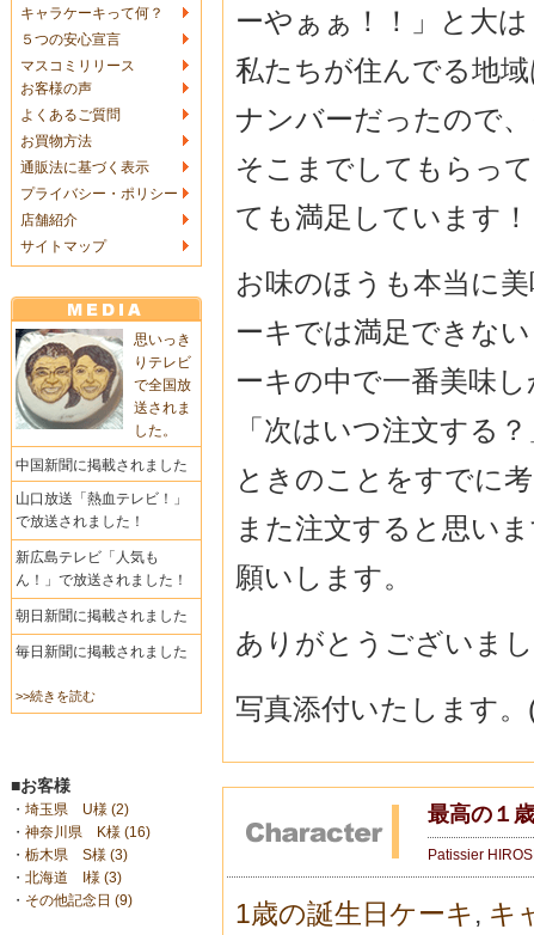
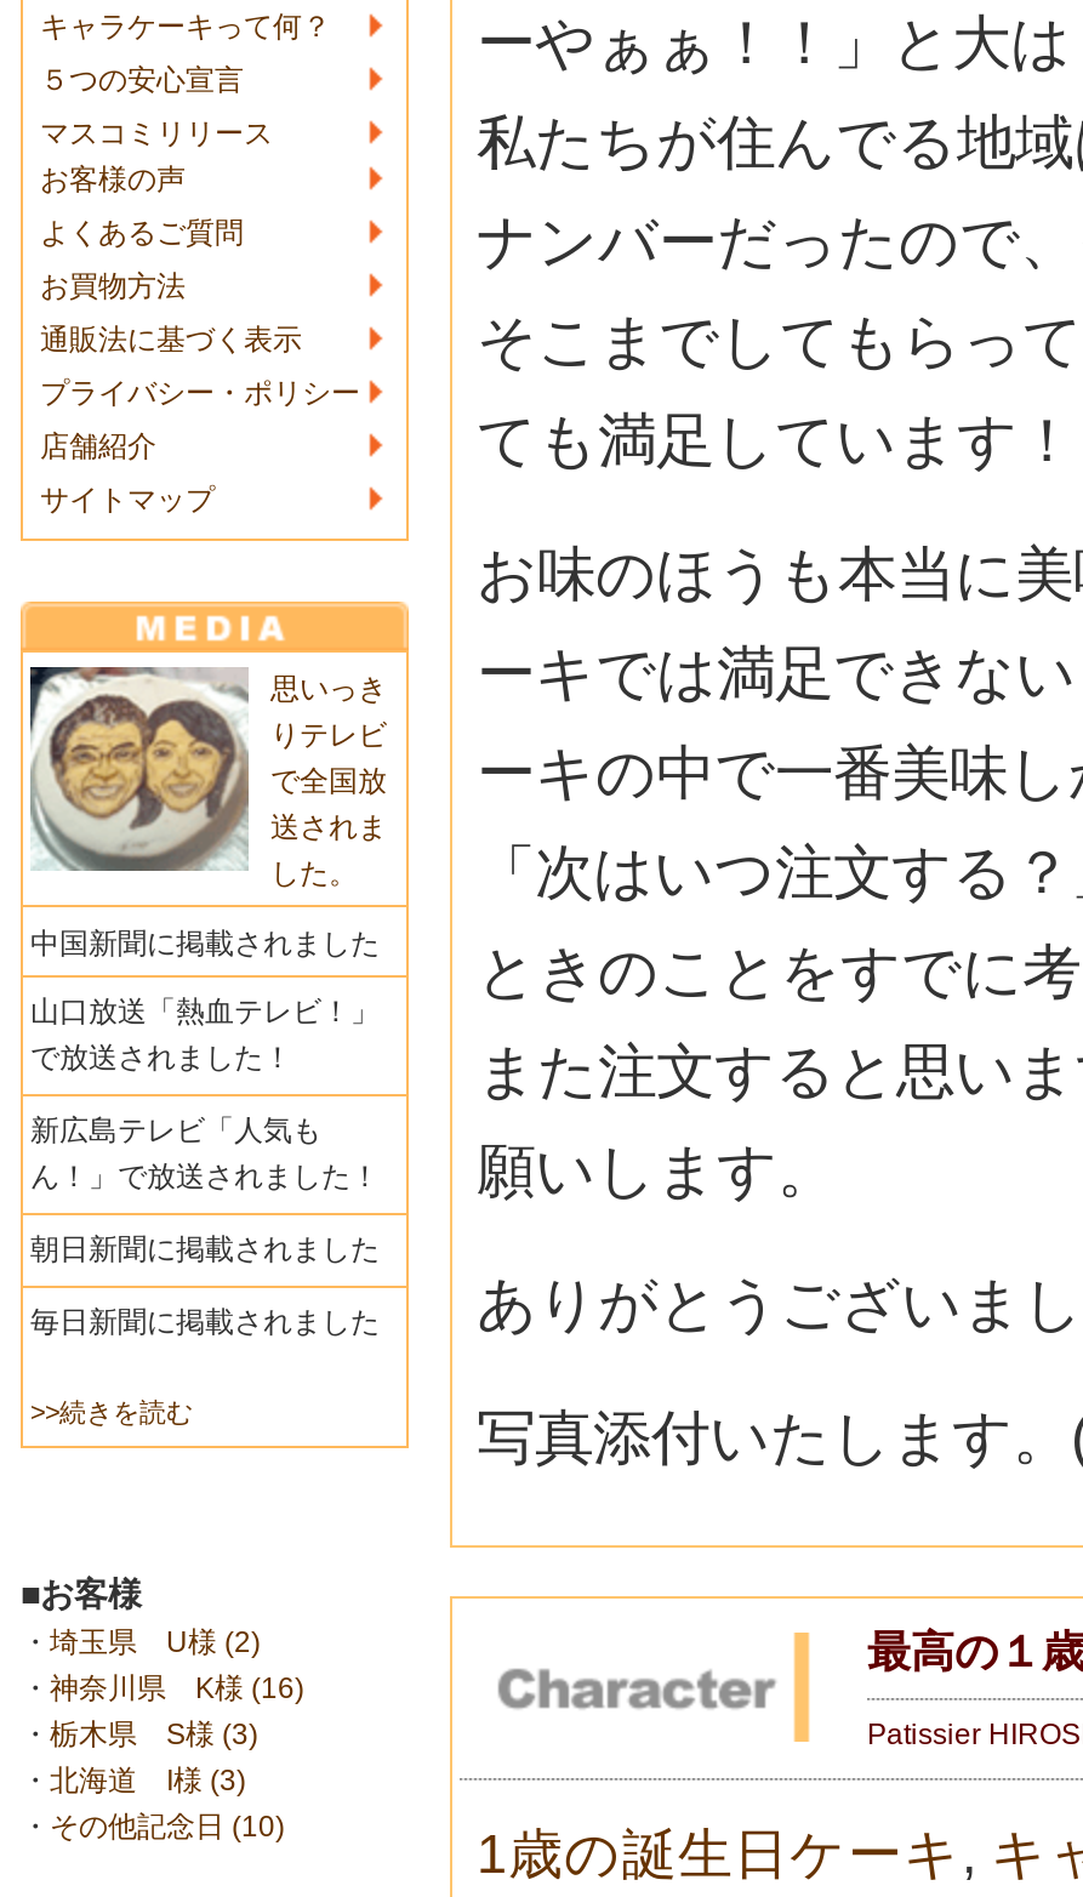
[11,892,133,909] ・その他記念日 (9) -> [21,1810,285,1844] ・その他記念日 (10)

